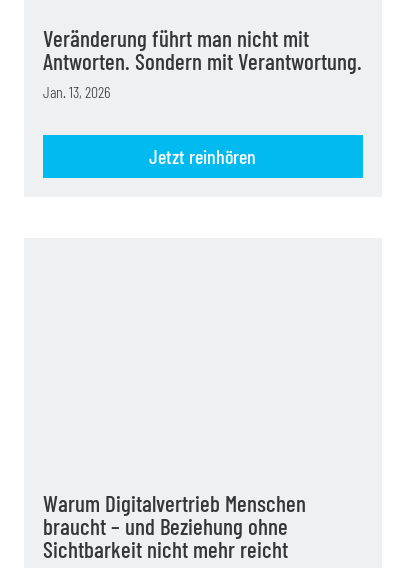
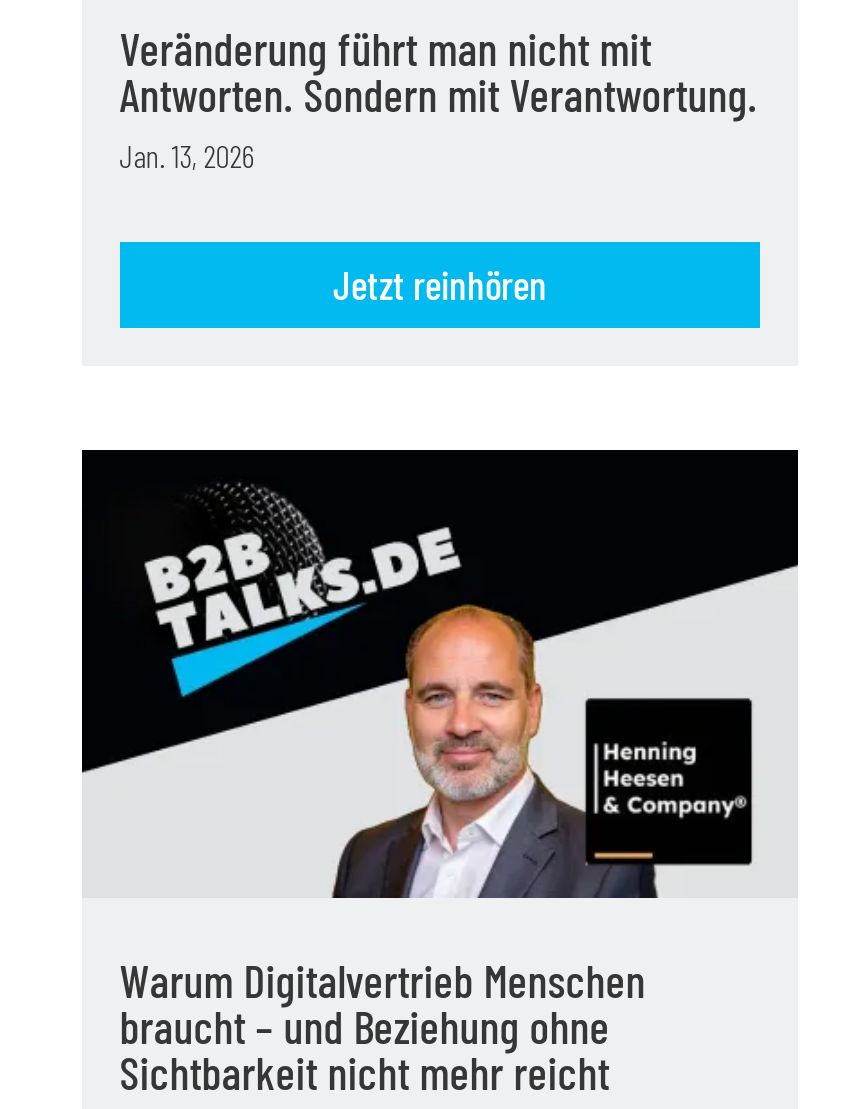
none -> [80,447,800,901] [image]

